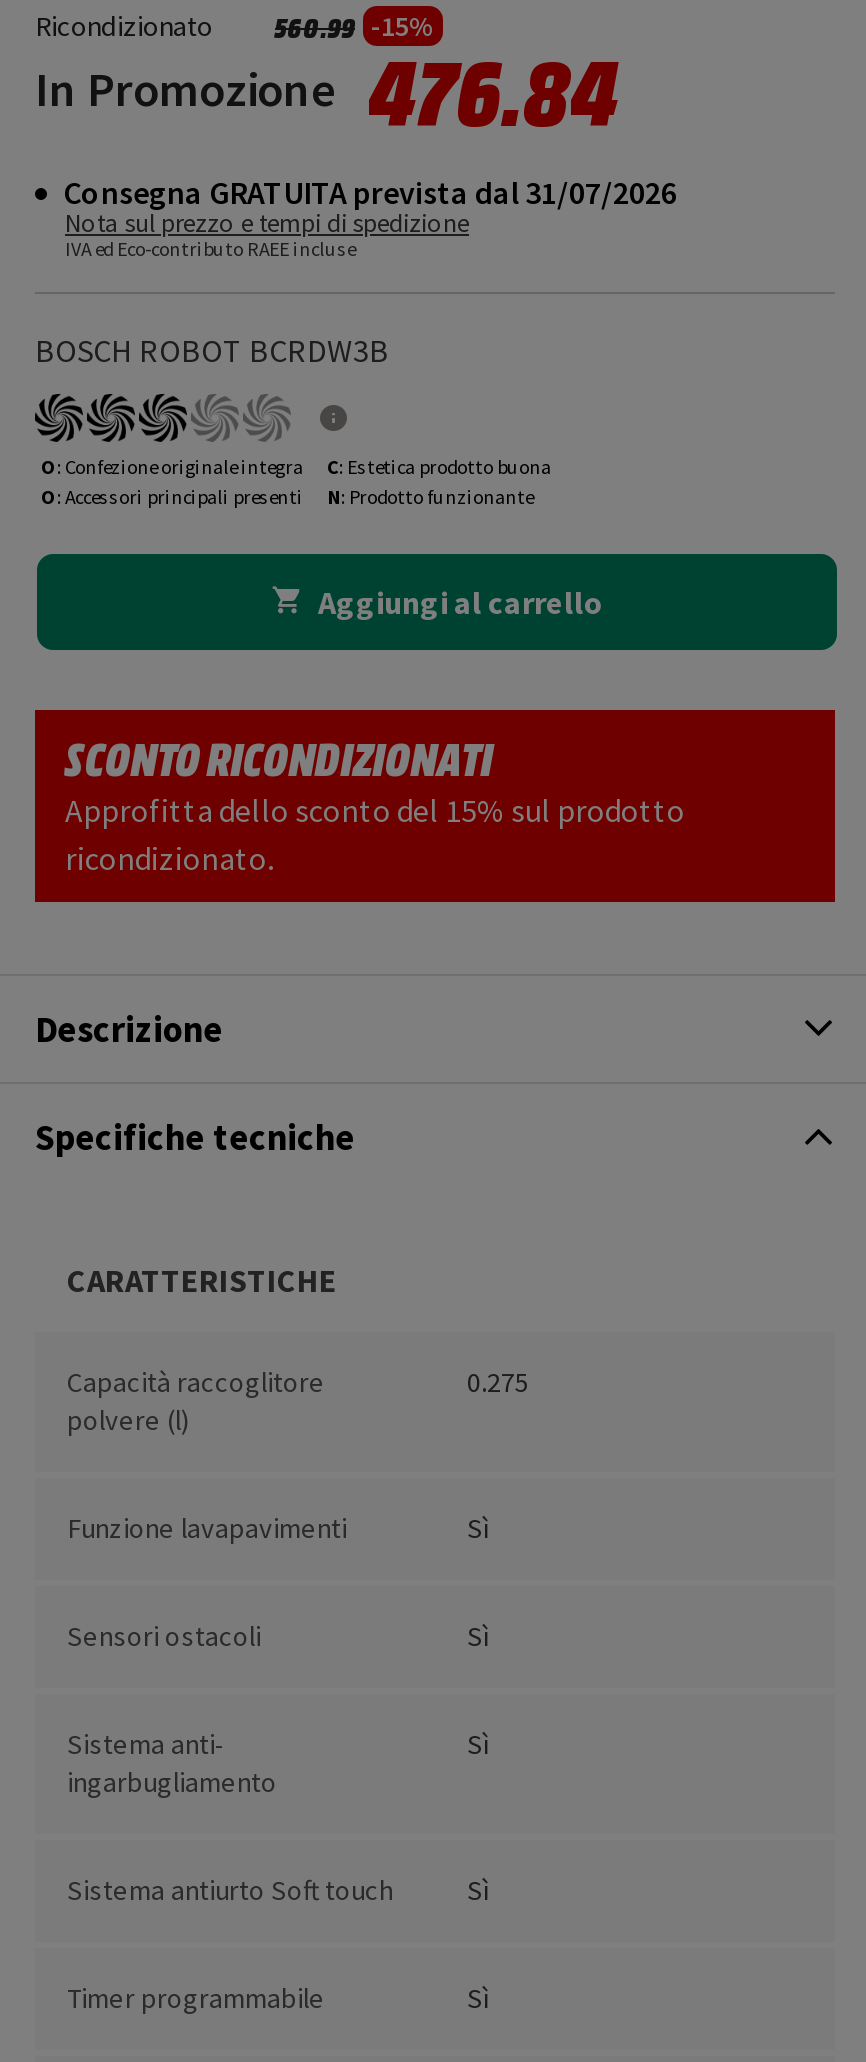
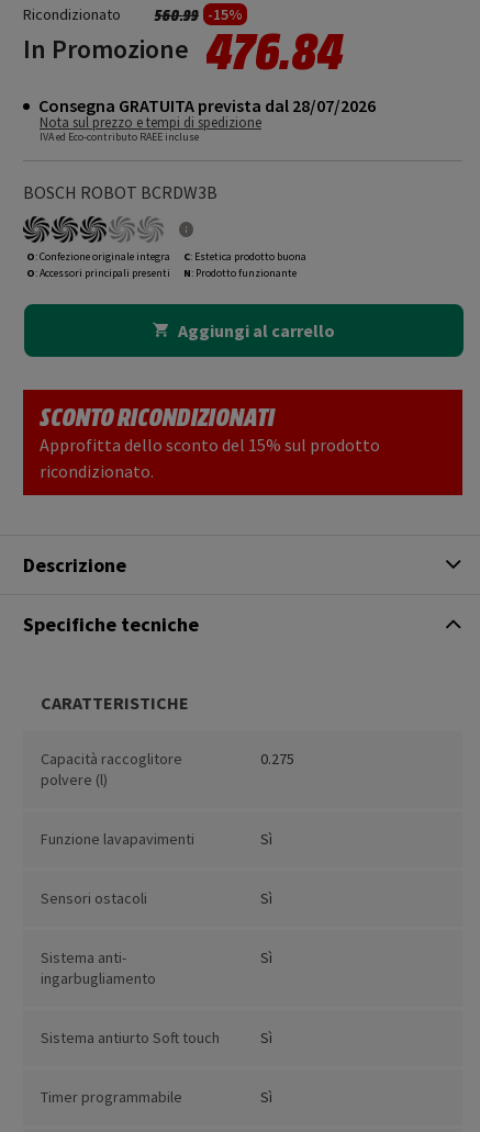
[63,171,677,211] Consegna GRATUITA prevista dal 31/07/2026 -> [38,94,376,116] Consegna GRATUITA prevista dal 28/07/2026

